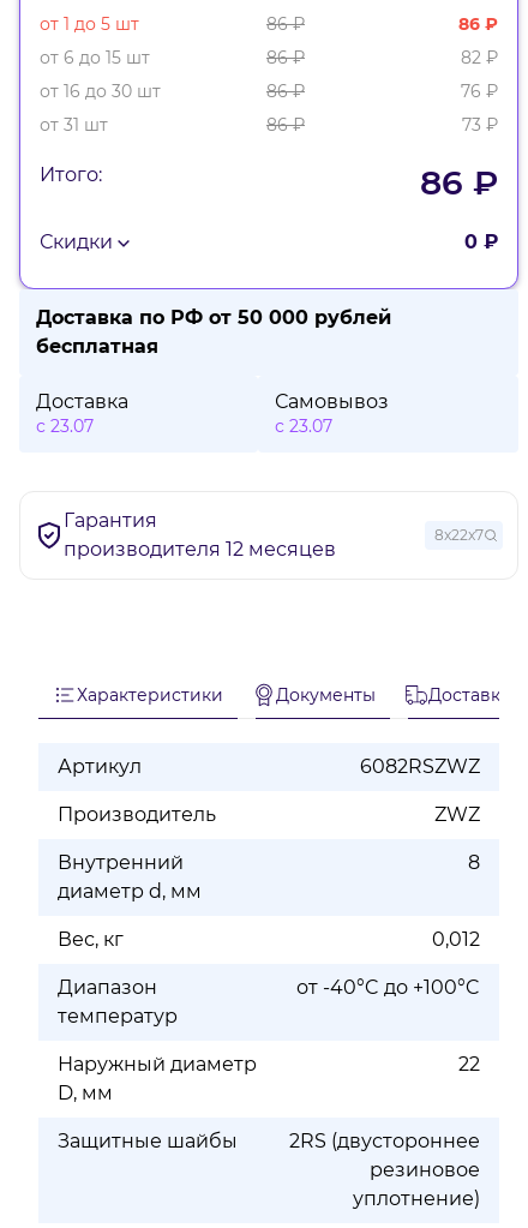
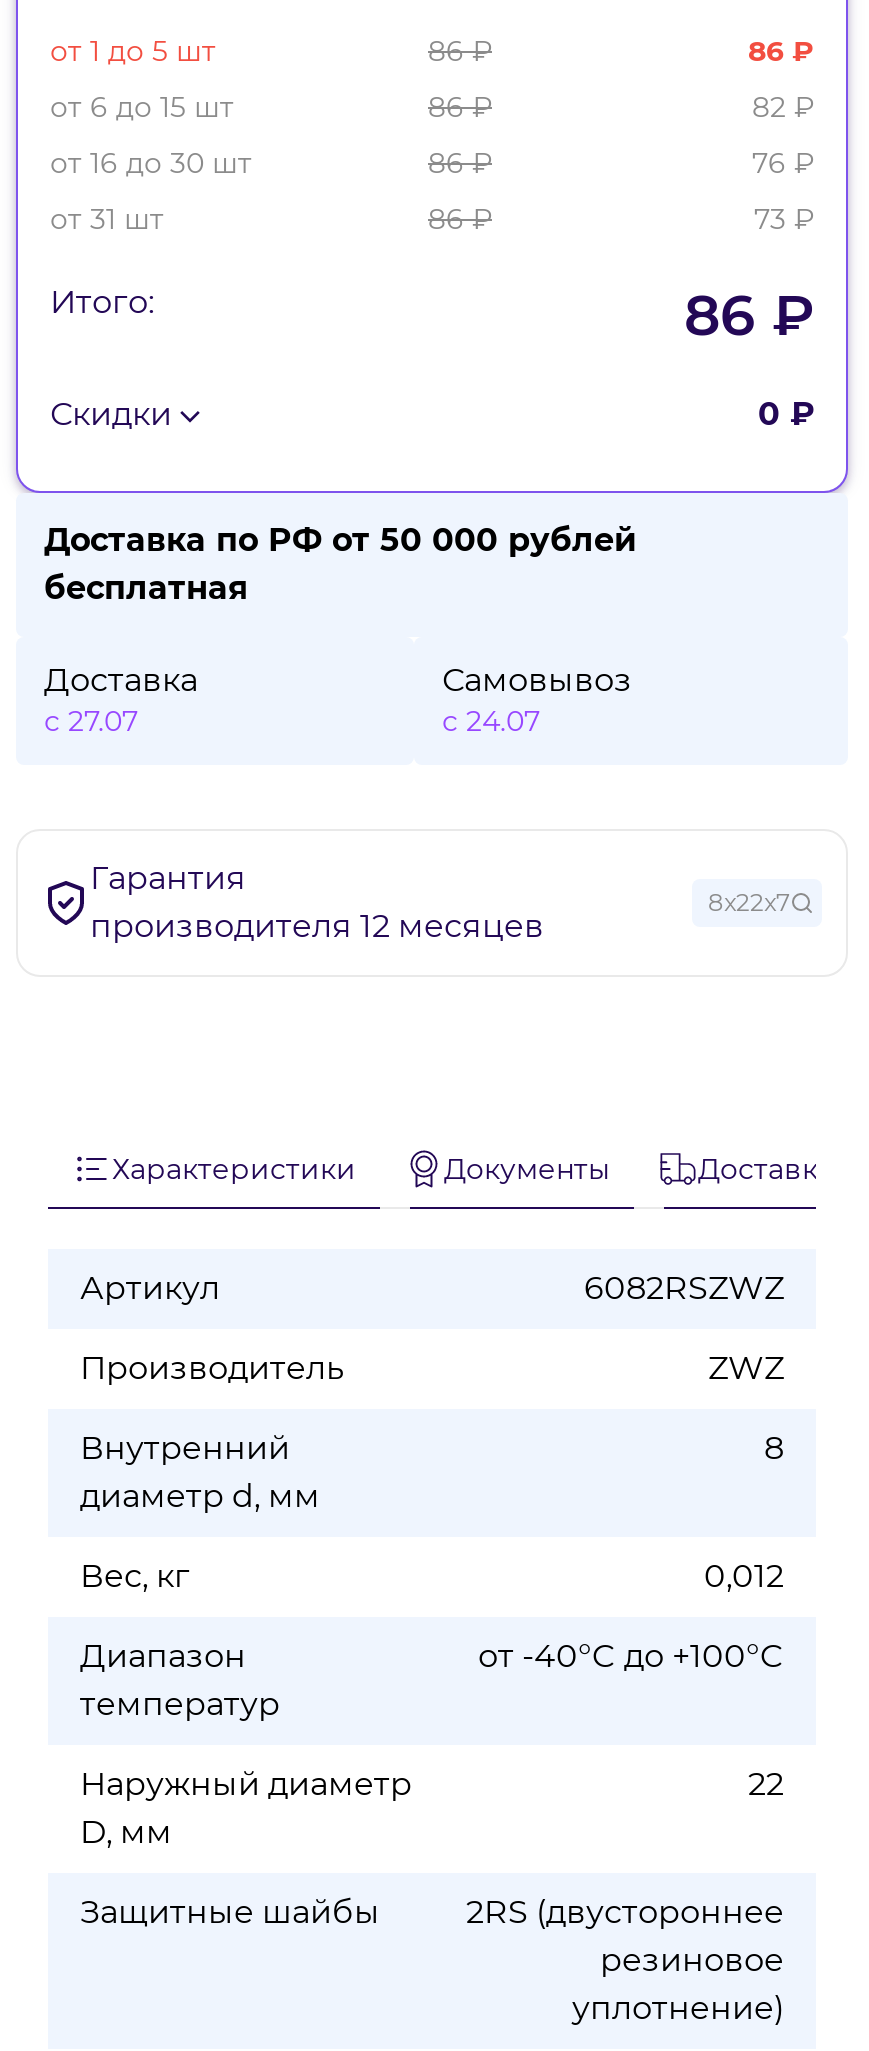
[36,415,94,437] с 23.07 -> [44,703,138,739] с 27.07
[275,415,332,437] с 23.07 -> [442,703,540,739] с 24.07

